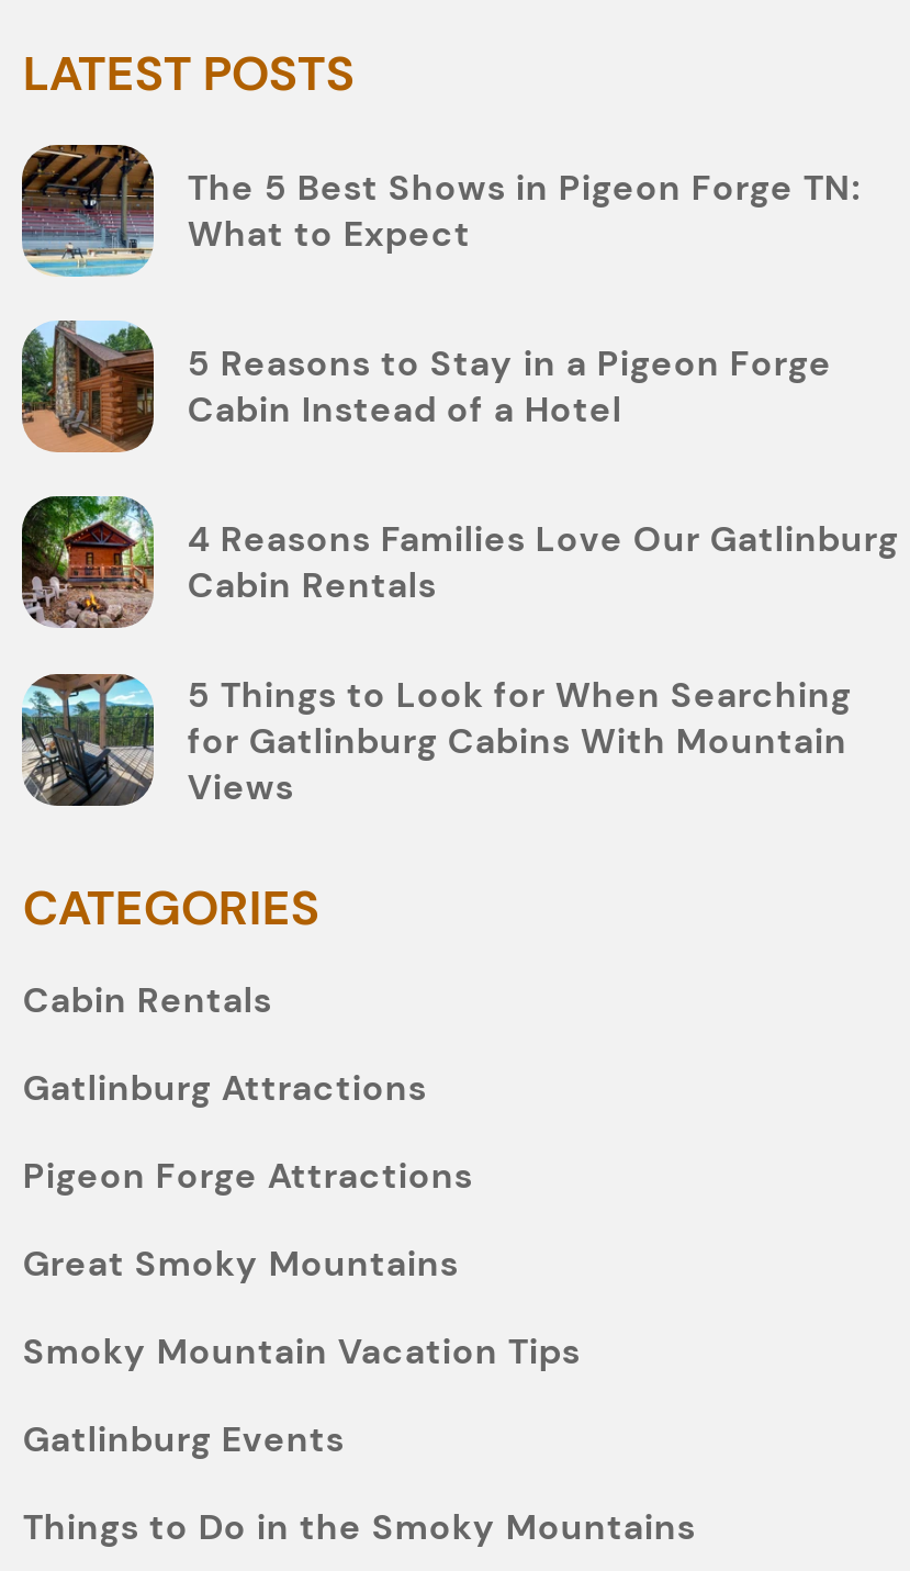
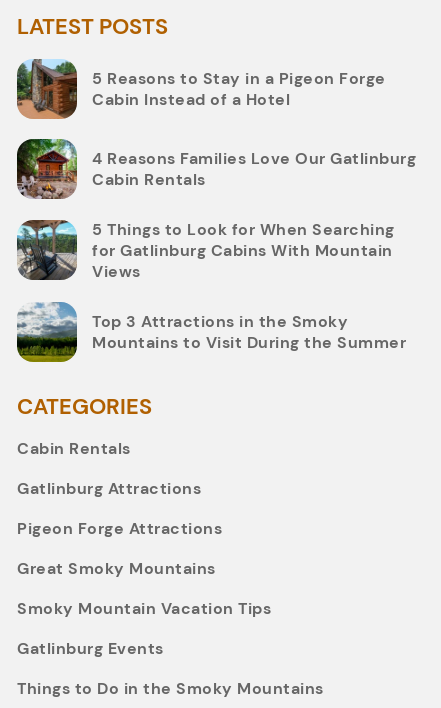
[20,143,861,279] [image] | The 5 Best Shows in Pigeon Forge TN: | What to Expect -> none
moved [18,318,899,810] -> [15,58,416,282]: [image] | 5 Reasons to Stay in a Pigeon Forge | Cabin Instead of a Hotel | 4 Reasons Families Love Our Gatlinburg | Cabin Rentals | 5 Things to Look for When Searching | for Gatlinburg Cabins With Mountain | Views
none -> [16,301,406,363] [image] | Top 3 Attractions in the Smoky | Mountains to Visit During the Summer

